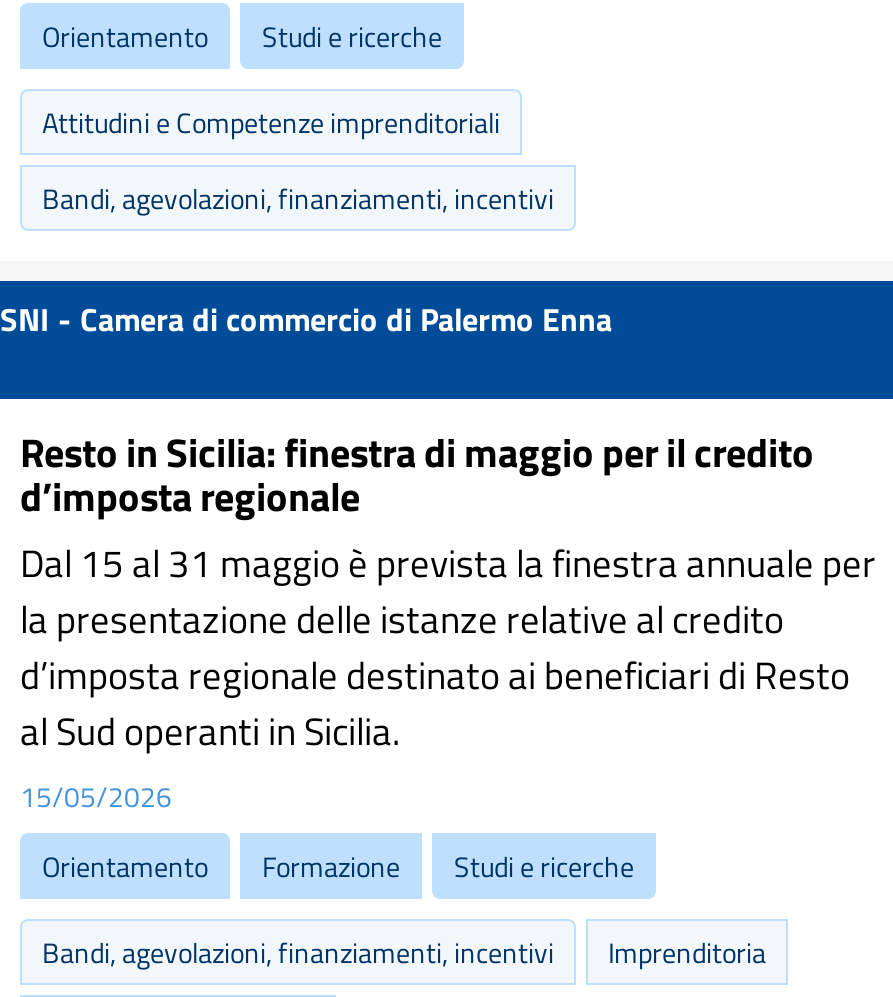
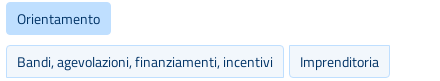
[0,15,876,887] Studi e ricerche | Attitudini e Competenze imprenditoriali | Bandi, agevolazioni, finanziamenti, incentivi | SNI - Camera di commercio di Palermo Enna | Resto in Sicilia: finestra di maggio per il credito | d’imposta regionale | Dal 15 al 31 maggio è prevista la finestra annuale per | la presentazione delle istanze relative al credito | d’imposta regionale destinato ai beneficiari di Resto | al Sud operanti in Sicilia. | 15/05/2026 | Orientamento | Formazione | Studi e ricerche -> none

